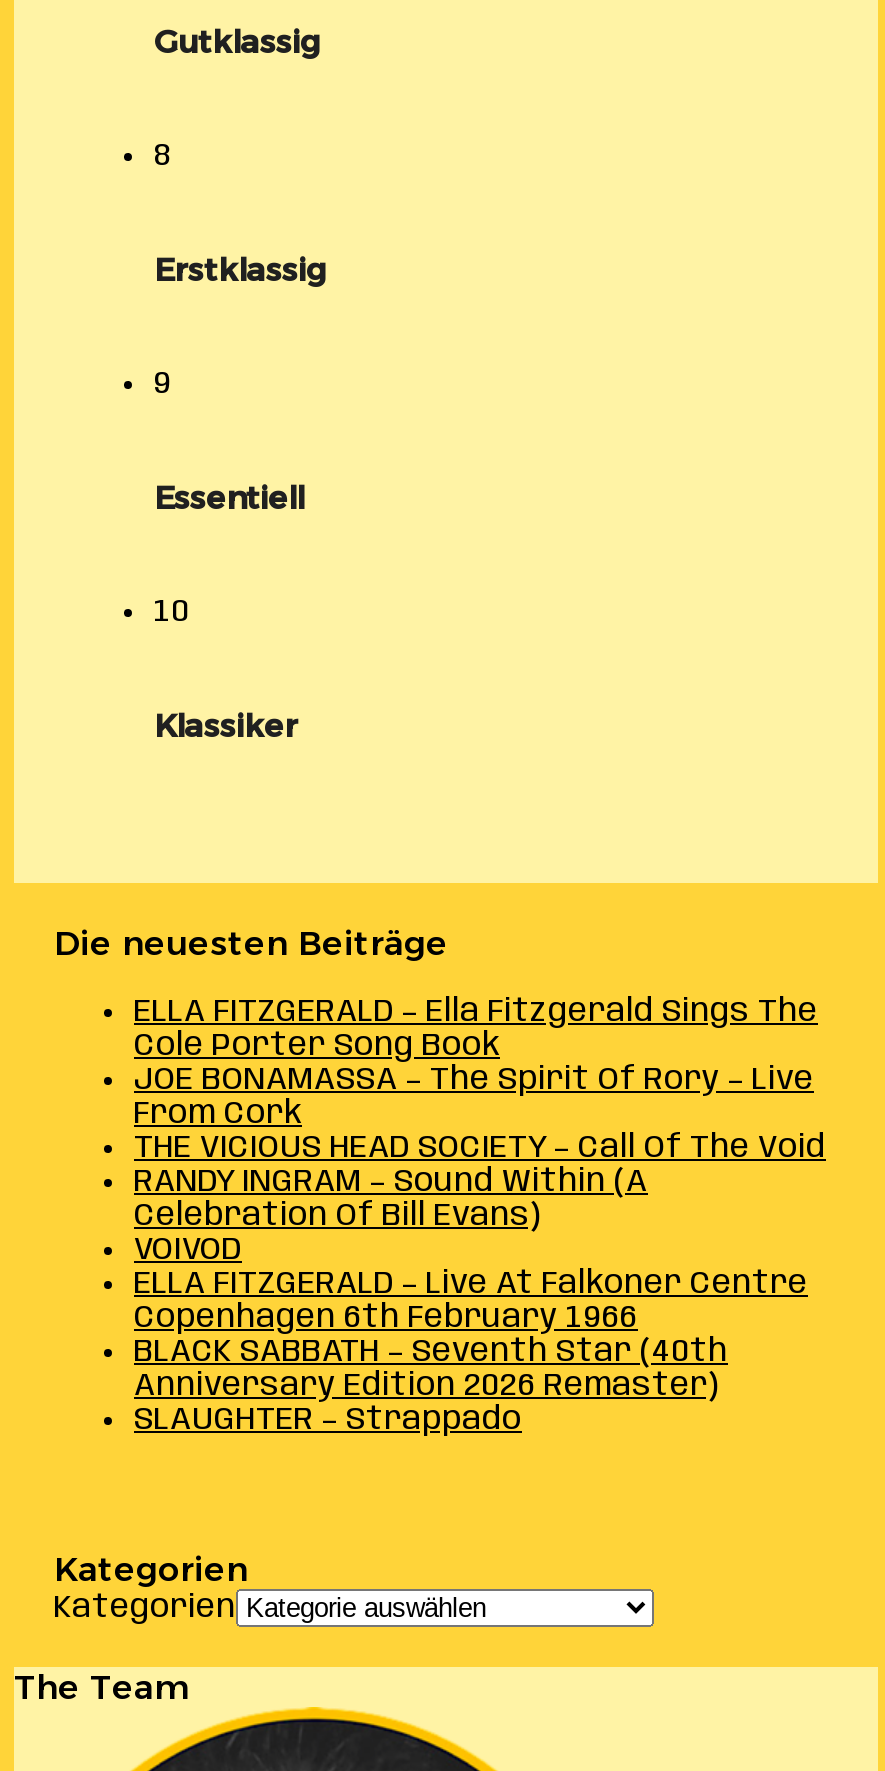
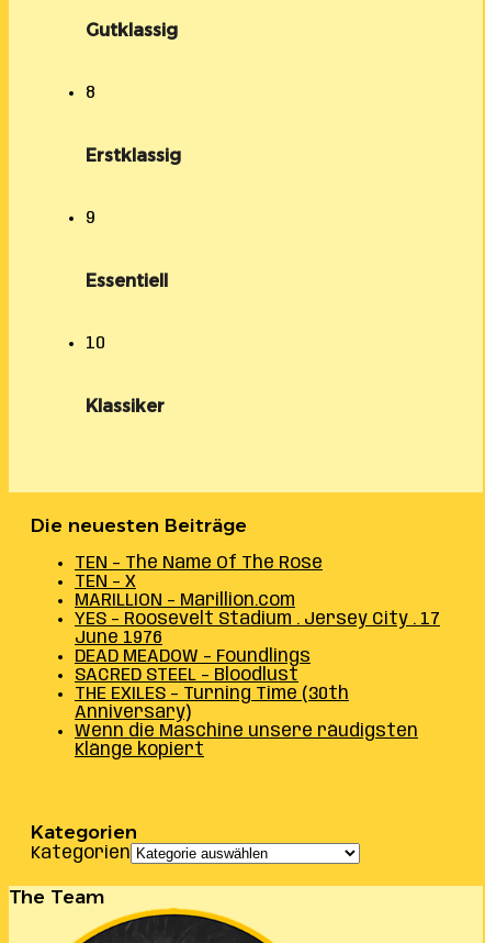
[134,996,826,1438] ELLA FITZGERALD – Ella Fitzgerald Sings The | Cole Porter Song Book | JOE BONAMASSA – The Spirit Of Rory – Live | From Cork | THE VICIOUS HEAD SOCIETY – Call Of The Void | RANDY INGRAM – Sound Within (A | Celebration Of Bill Evans) | VOIVOD | ELLA FITZGERALD – Live At Falkoner Centre | Copenhagen 6th February 1966 | BLACK SABBATH – Seventh Star (40th | Anniversary Edition 2026 Remaster) | SLAUGHTER – Strappado -> [75,554,440,760] TEN – The Name Of The Rose | TEN – X | MARILLION – Marillion.com | YES – Roosevelt Stadium . Jersey City . 17 | June 1976 | DEAD MEADOW – Foundlings | SACRED STEEL – Bloodlust | THE EXILES – Turning Time (30th | Anniversary) | Wenn die Maschine unsere räudigsten | Klänge kopiert

